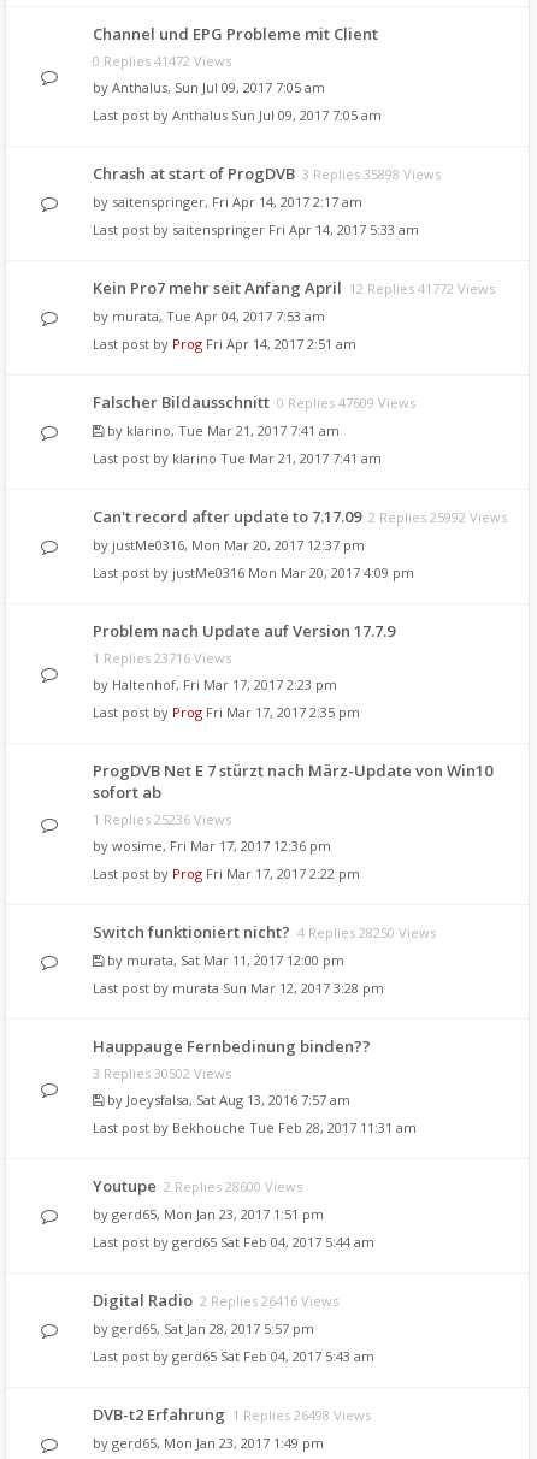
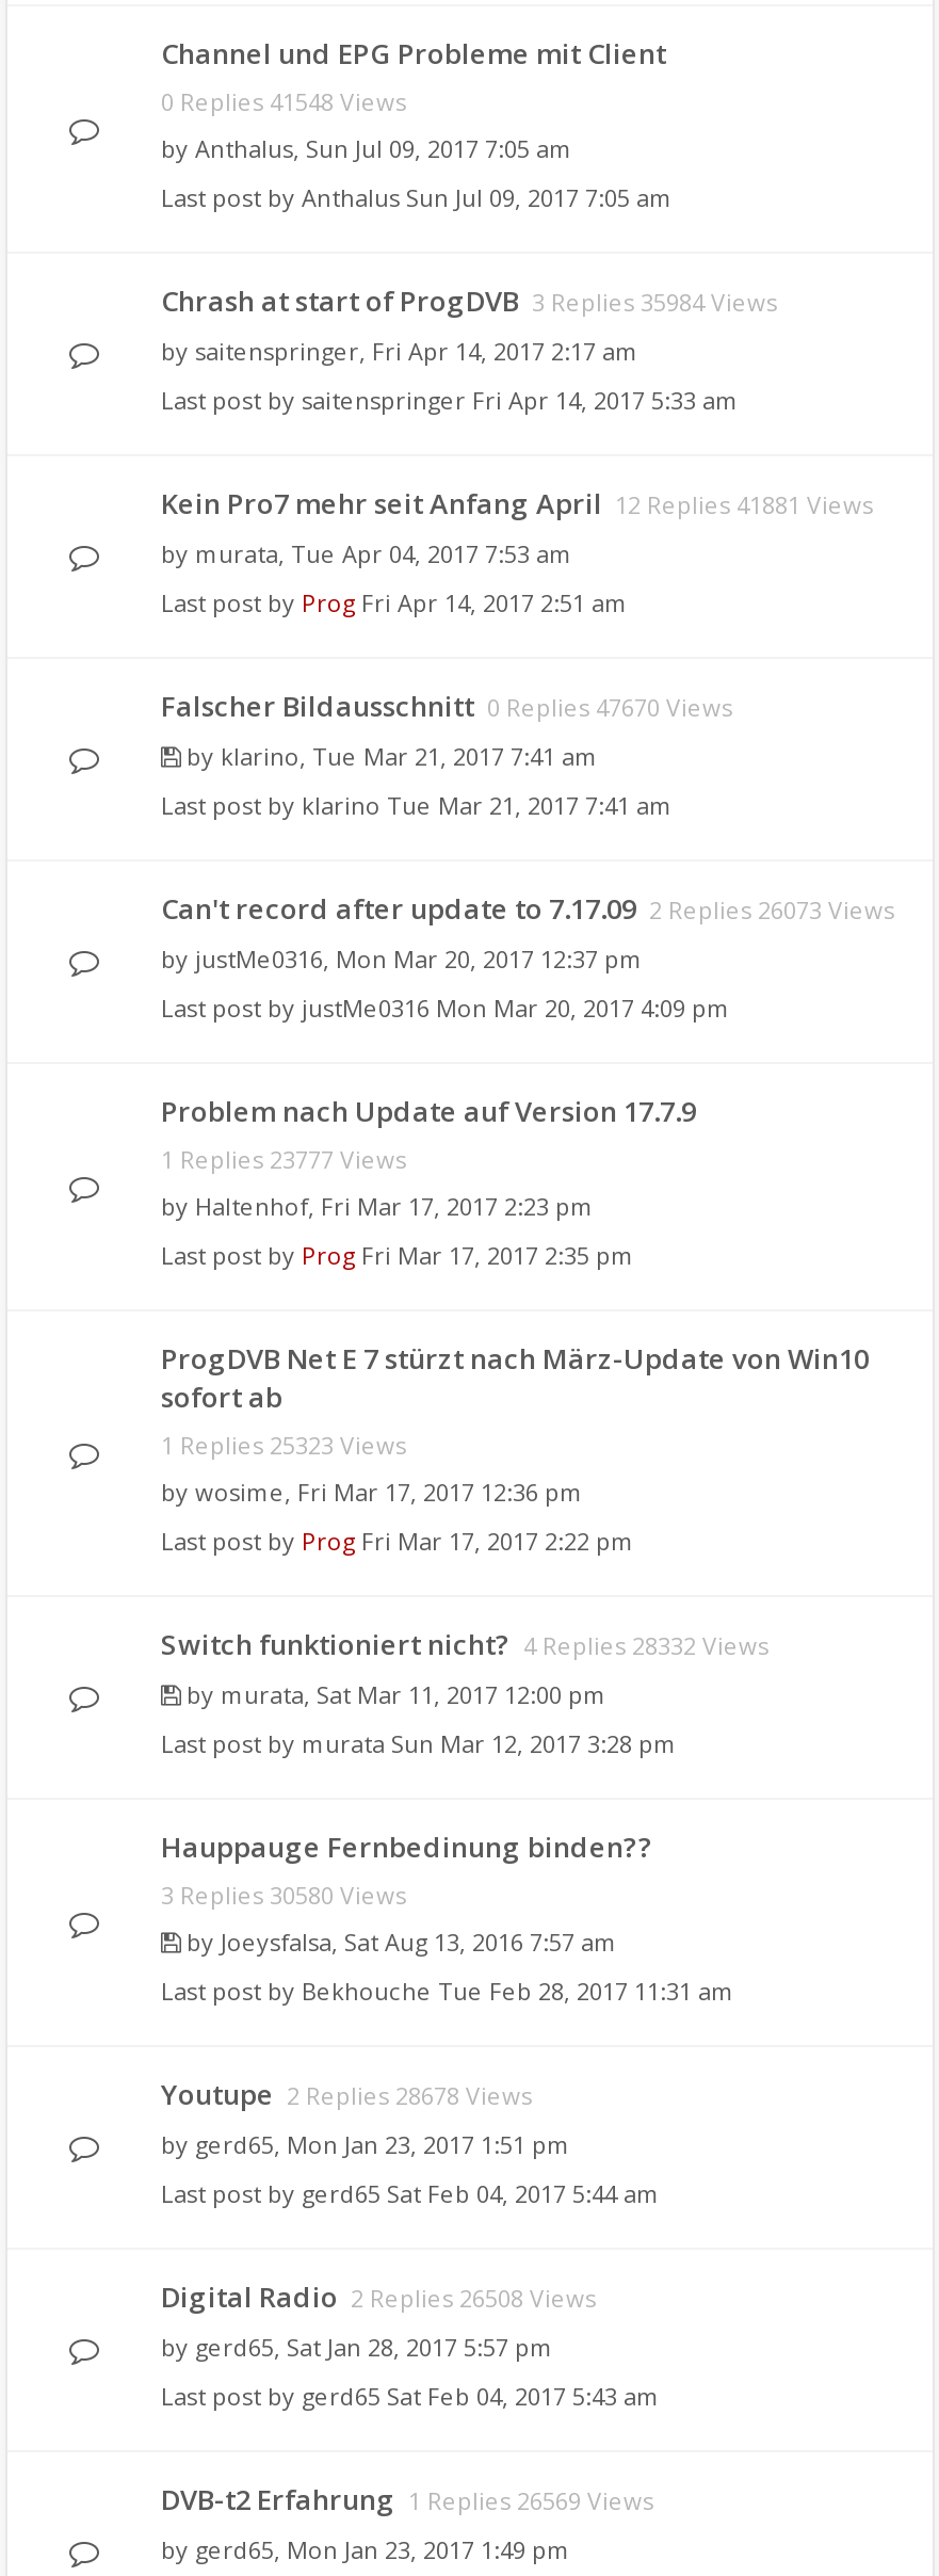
[93,52,231,70] 0 Replies 41472 Views -> [161,85,406,117] 0 Replies 41548 Views
[93,163,441,184] Chrash at start of ProgDVB 3 Replies 35898 Views -> [161,281,777,320] Chrash at start of ProgDVB 3 Replies 35984 Views
[93,277,495,299] Kein Pro7 mehr seit Anfang April 12 Replies 41772 Views -> [161,484,873,522] Kein Pro7 mehr seit Anfang April 12 Replies 41881 Views
[93,391,415,413] Falscher Bildausschnitt 0 Replies 47609 Views -> [161,687,732,725] Falscher Bildausschnitt 0 Replies 47670 Views
[93,506,507,527] Can't record after update to 7.17.09 2 Replies 25992 Views -> [161,889,894,928] Can't record after update to 7.17.09 2 Replies 26073 Views
[93,649,231,667] 1 Replies 23716 Views -> [161,1143,406,1175] 1 Replies 23777 Views
[93,810,231,828] 1 Replies 25236 Views -> [161,1429,406,1461] 1 Replies 25323 Views
[93,921,436,943] Switch funktioniert nicht? 4 Replies 28250 Views -> [161,1625,768,1663] Switch funktioniert nicht? 4 Replies 28332 Views
[93,1064,231,1082] 3 Replies 30502 Views -> [161,1879,406,1911] 3 Replies 30580 Views
[93,1175,302,1197] Youtupe 2 Replies 28600 Views -> [161,2075,532,2113] Youtupe 2 Replies 28678 Views
[93,1289,338,1311] Digital Radio 2 Replies 26416 Views -> [161,2277,596,2316] Digital Radio 2 Replies 26508 Views
[93,1404,371,1425] DVB-t2 Erfahrung 1 Replies 26498 Views -> [161,2480,653,2518] DVB-t2 Erfahrung 1 Replies 26569 Views

